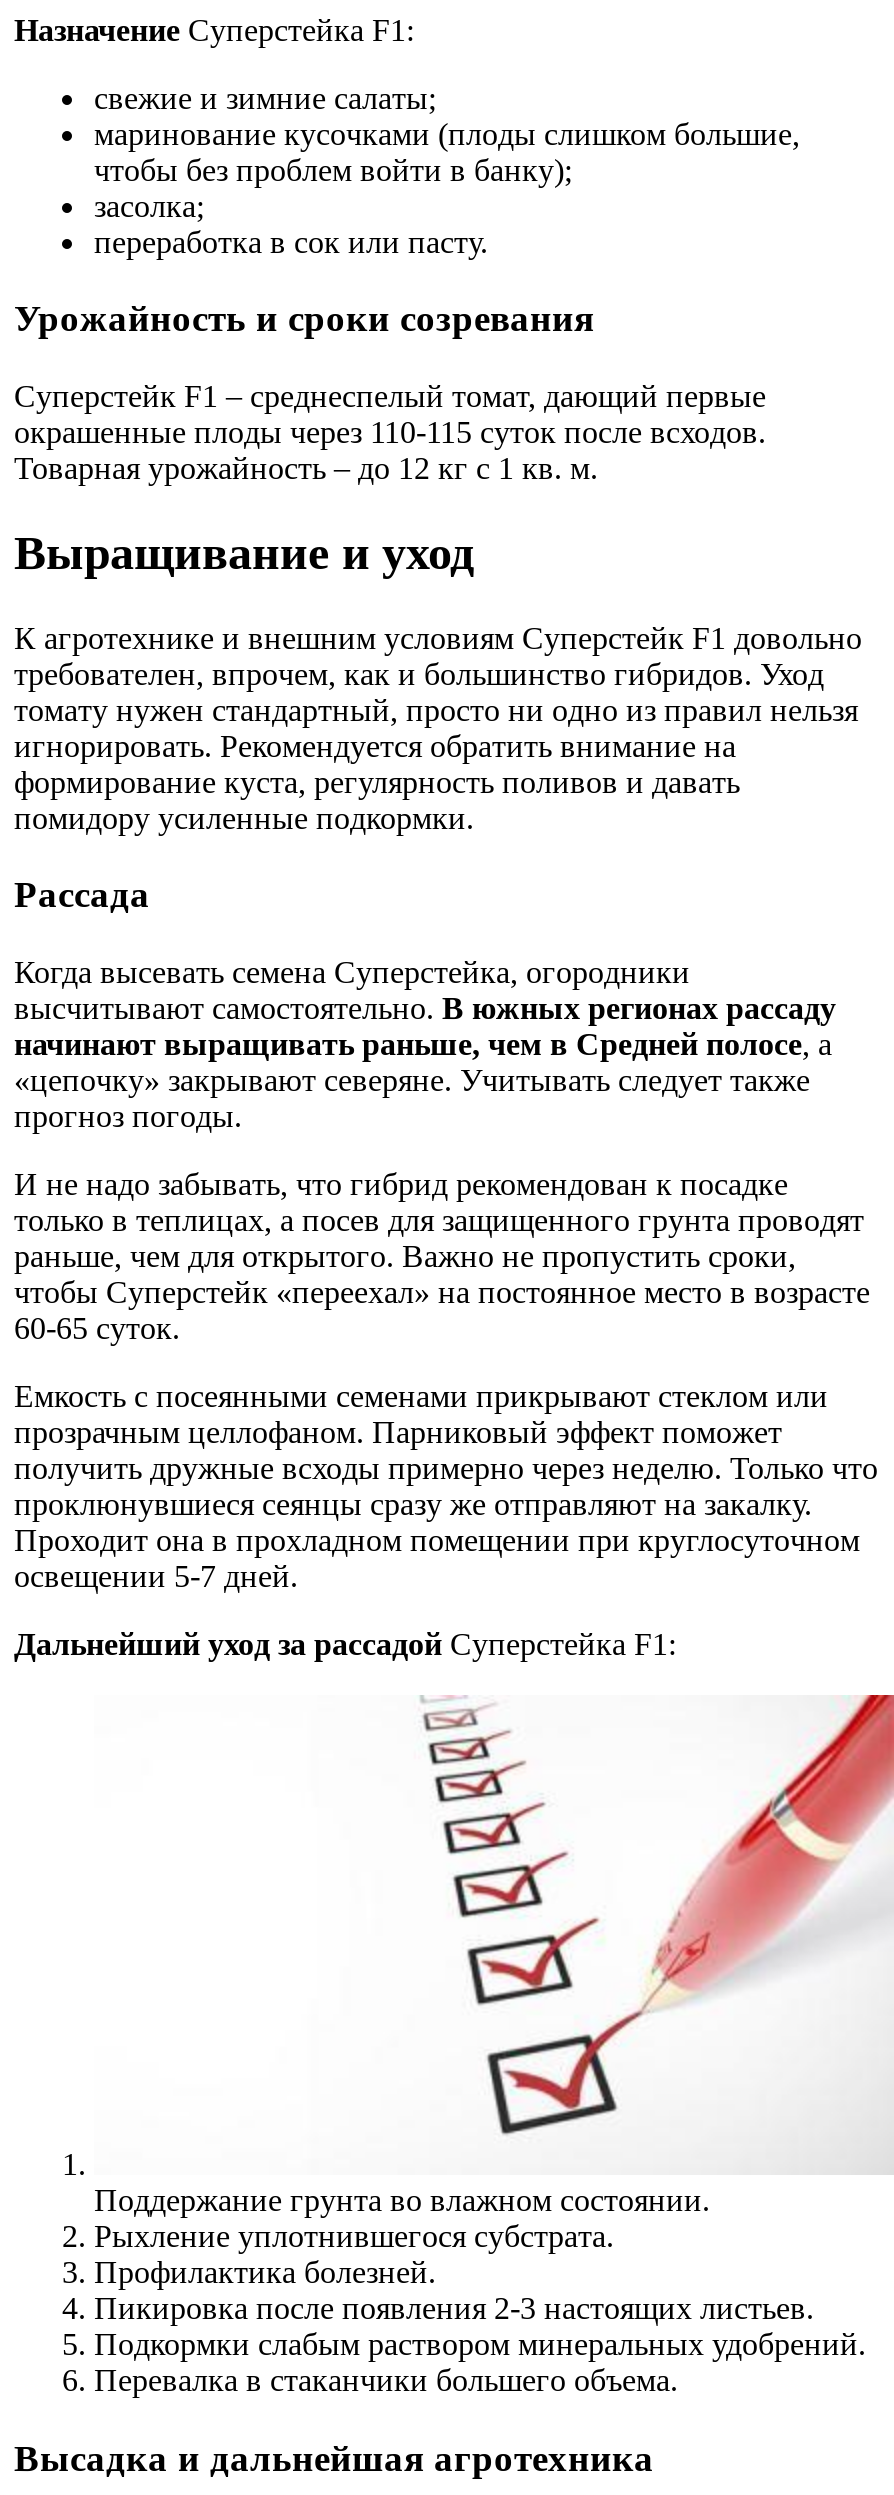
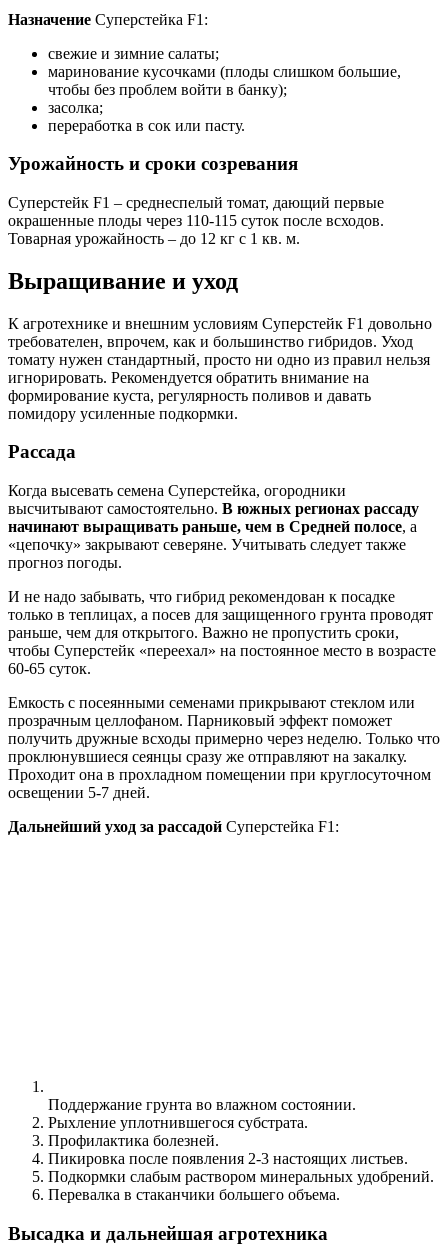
[418,1693,888,2175] [image] -> none

